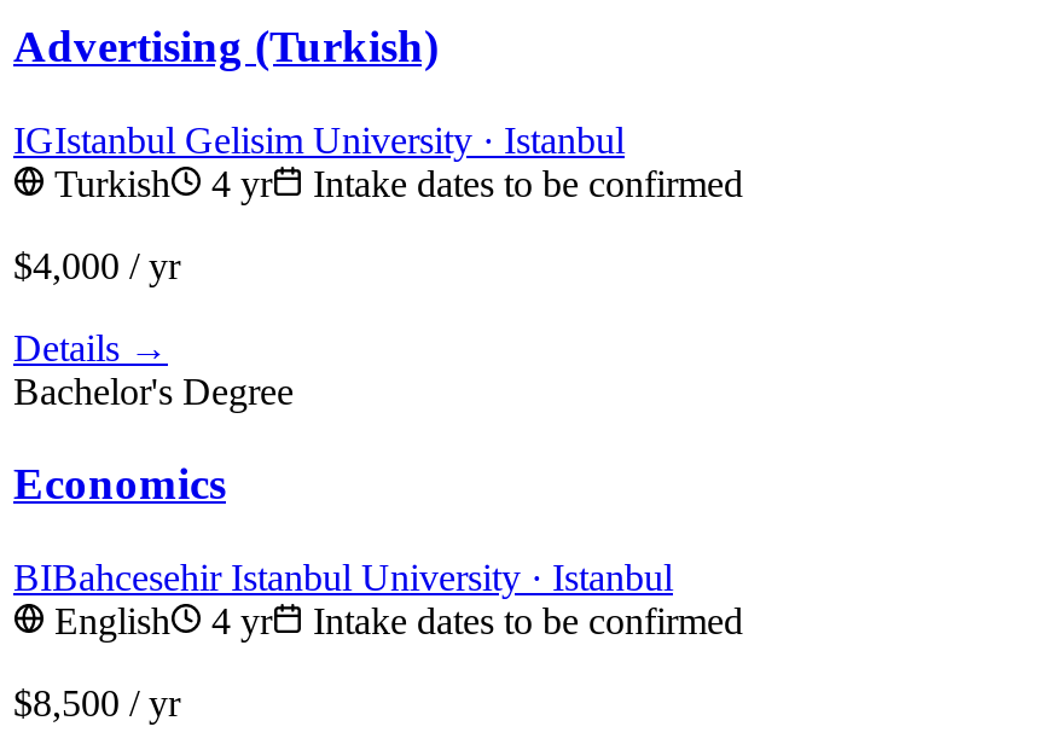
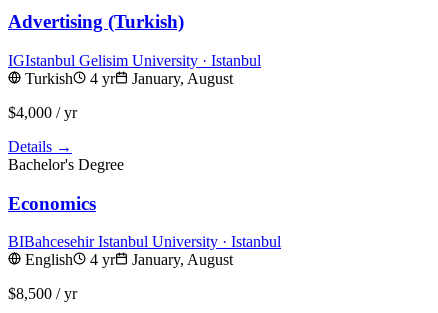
[313,162,743,203] Intake dates to be confirmed -> [132,70,233,87] January, August
[313,600,743,641] Intake dates to be confirmed -> [132,251,233,268] January, August

